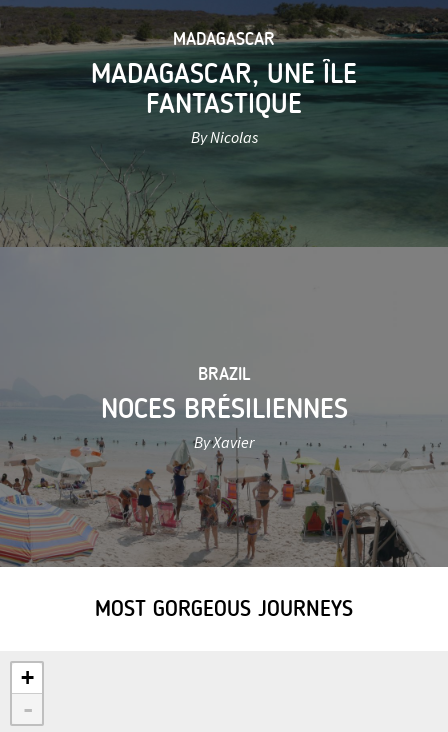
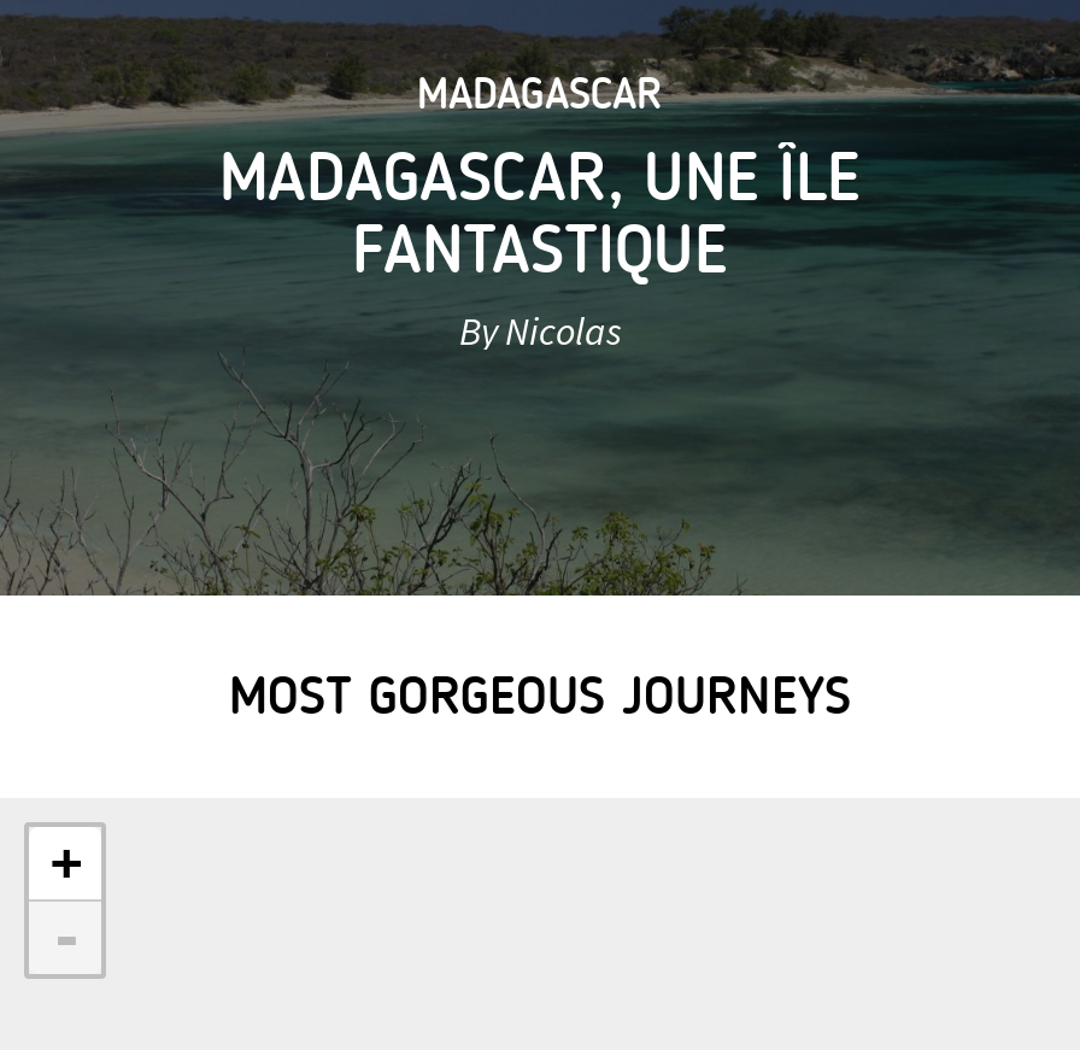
[3,247,445,567] [image] | BRAZIL | NOCES BRÉSILIENNES | By Xavier -> none

